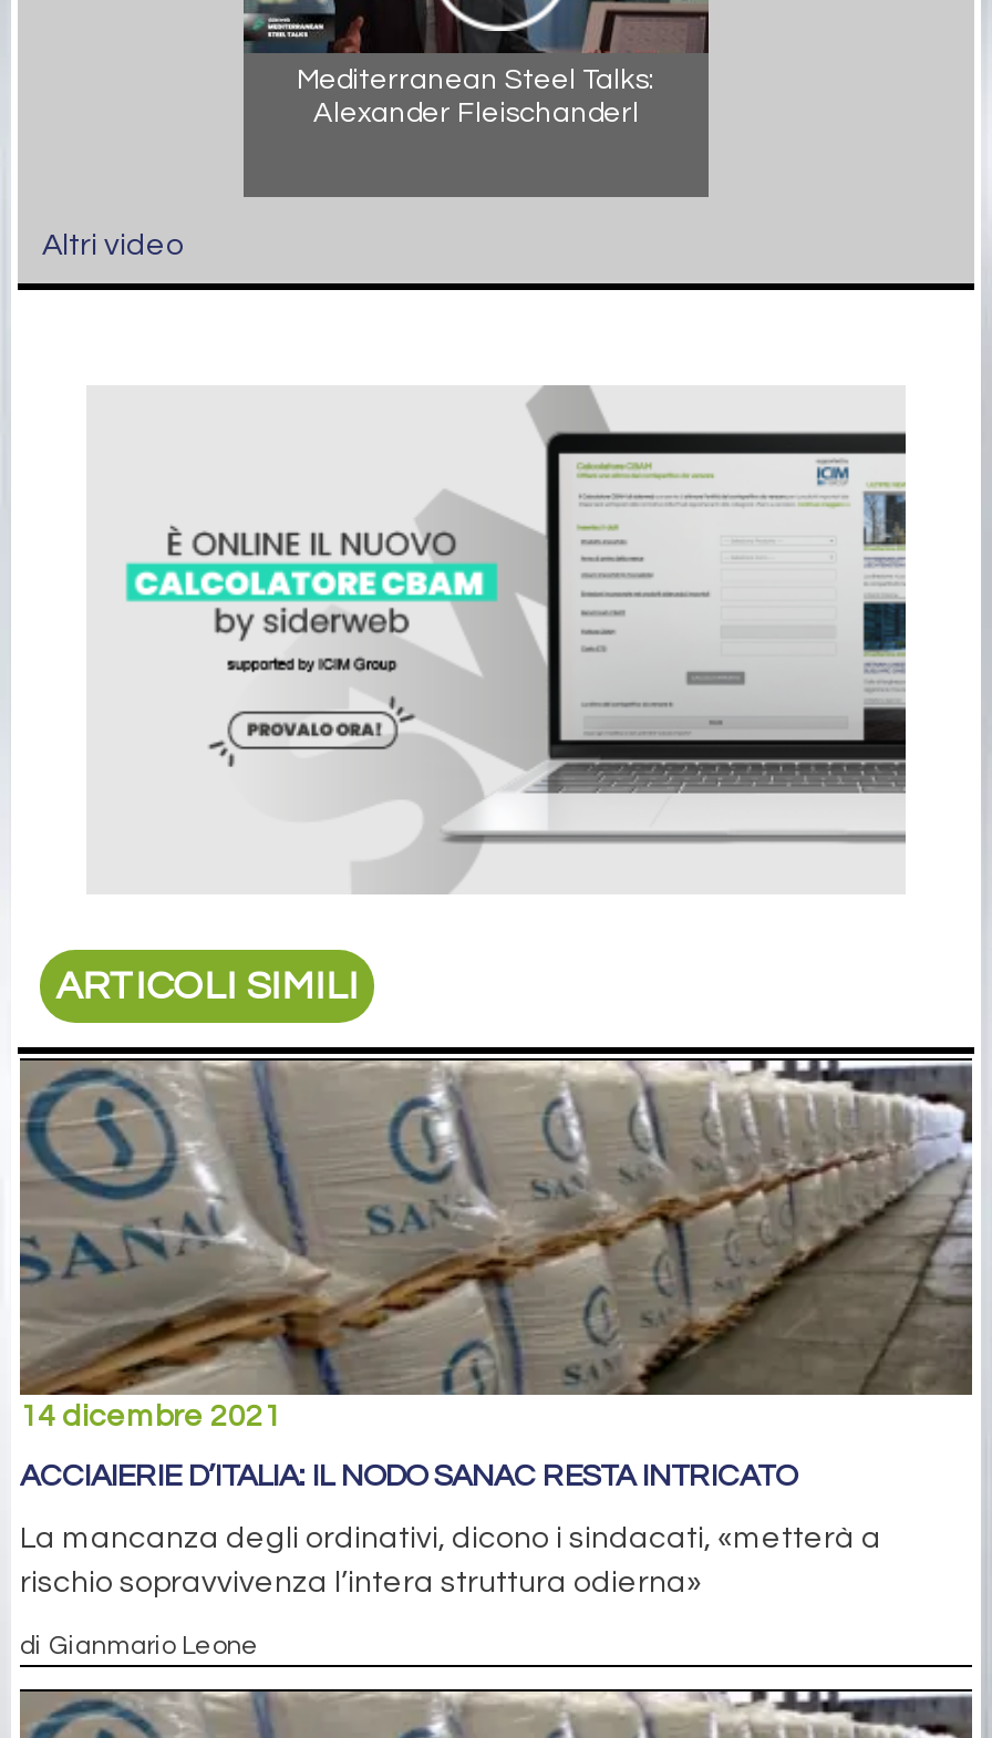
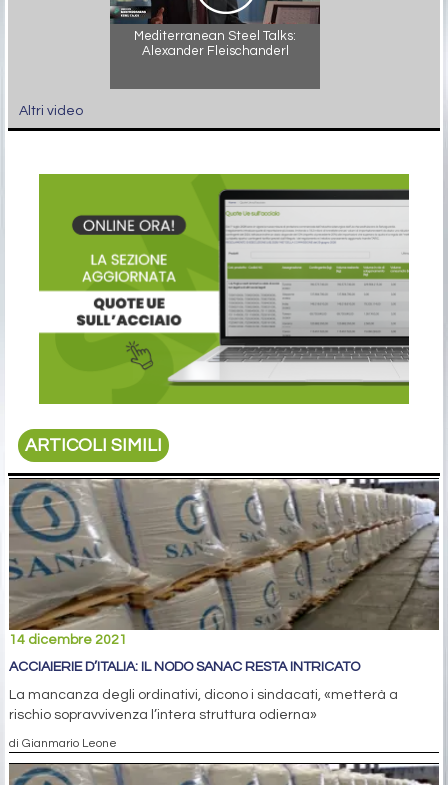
[86,385,908,894] [image] -> [38,173,410,405] [image]

